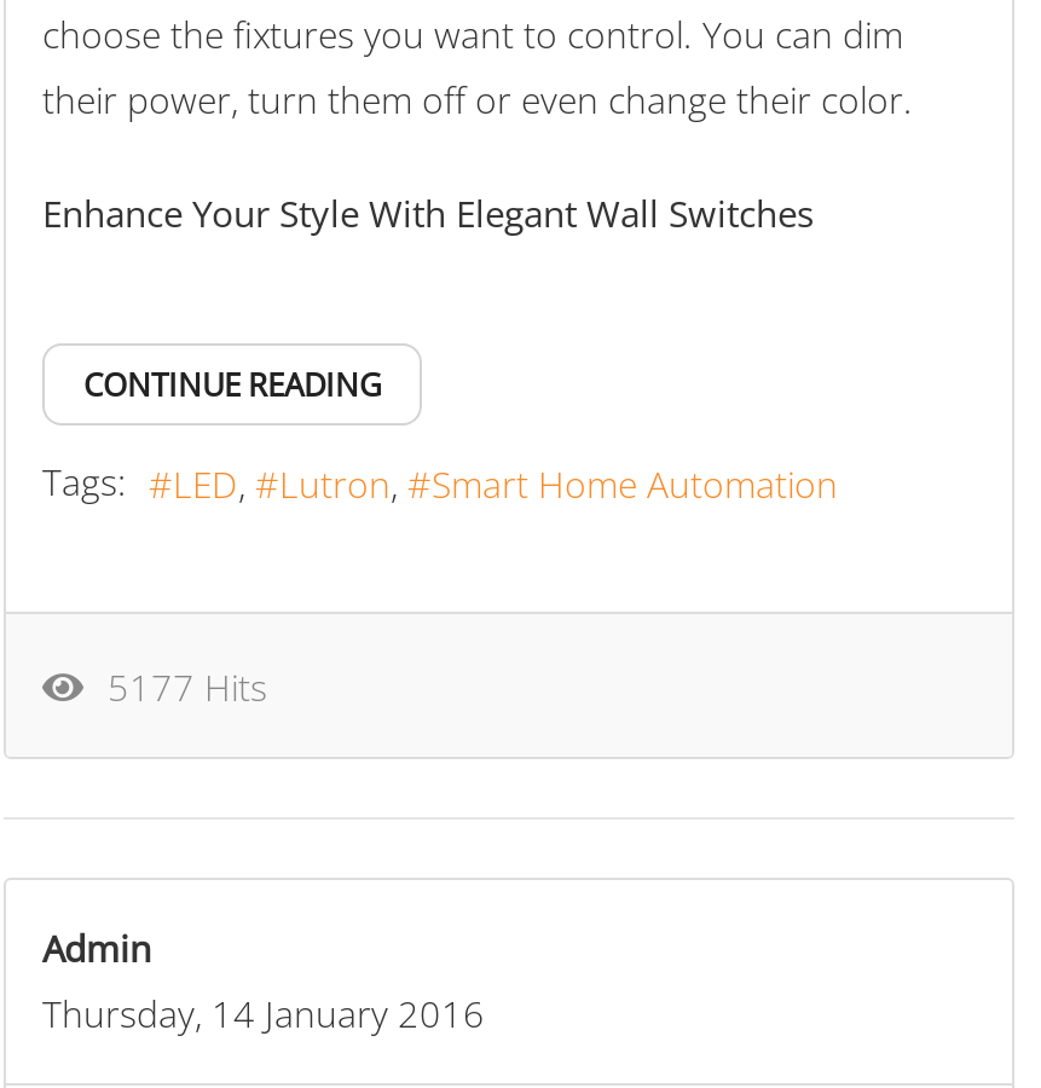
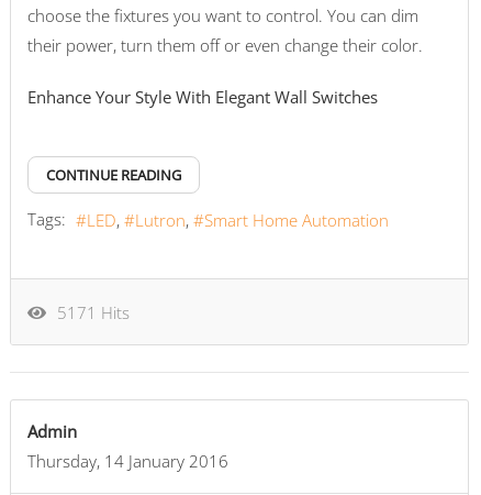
[88,662,267,711] 5177 Hits -> [48,301,130,323] 5171 Hits

